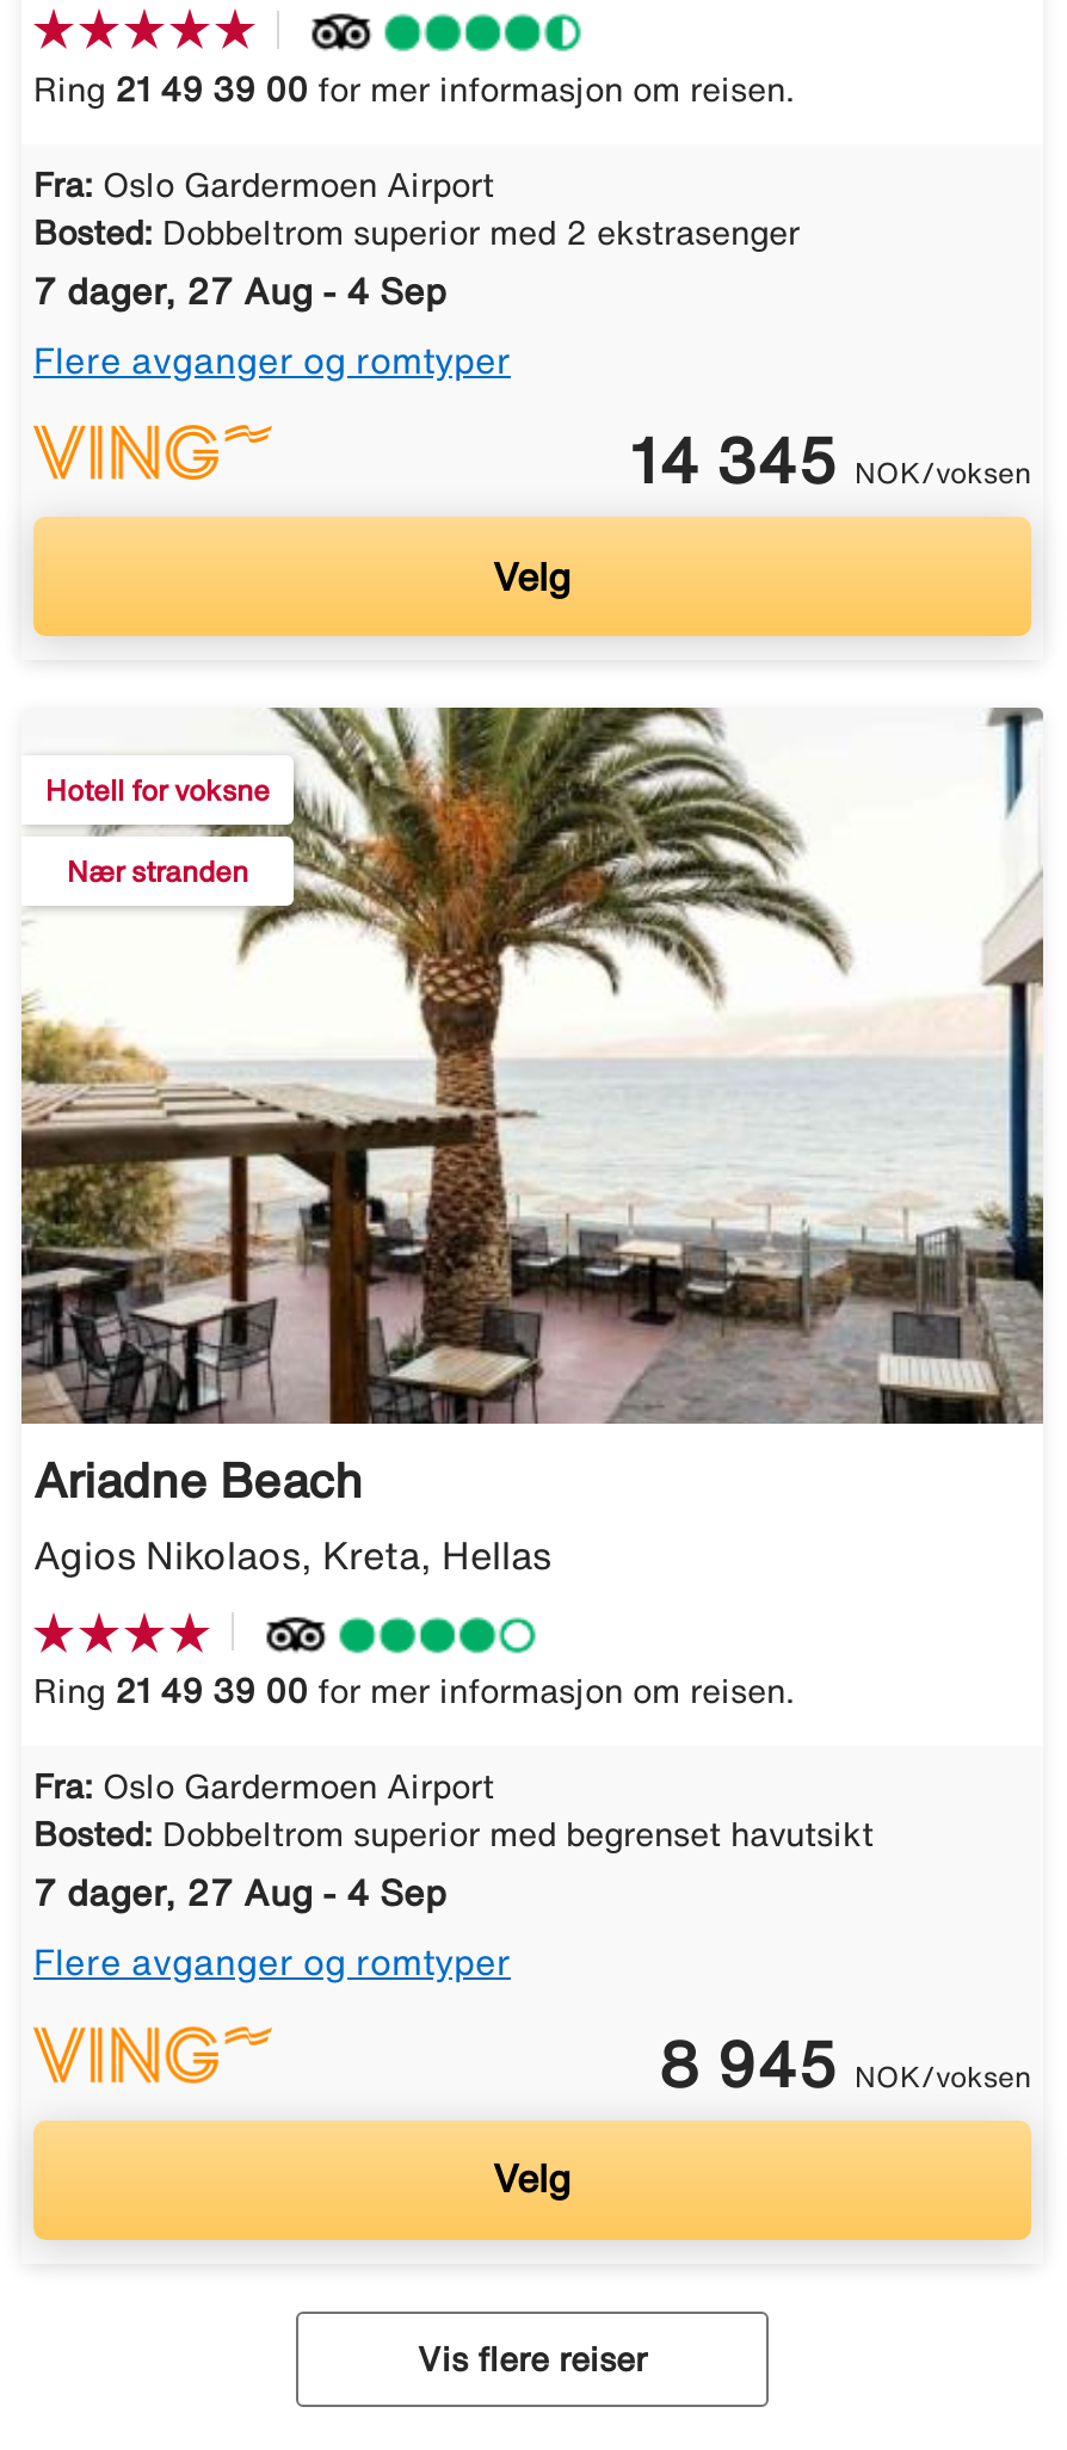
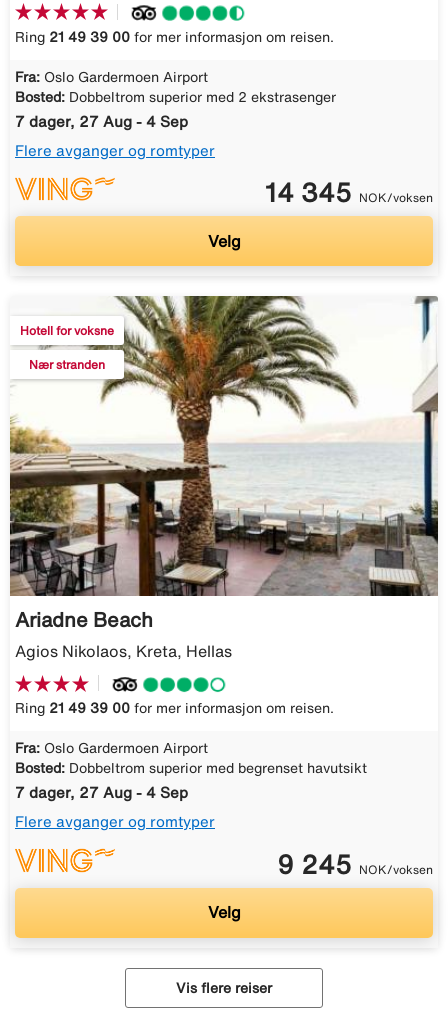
[659,2031,1031,2093] 8 945 NOK/voksen -> [277,851,433,877] 9 245 NOK/voksen

